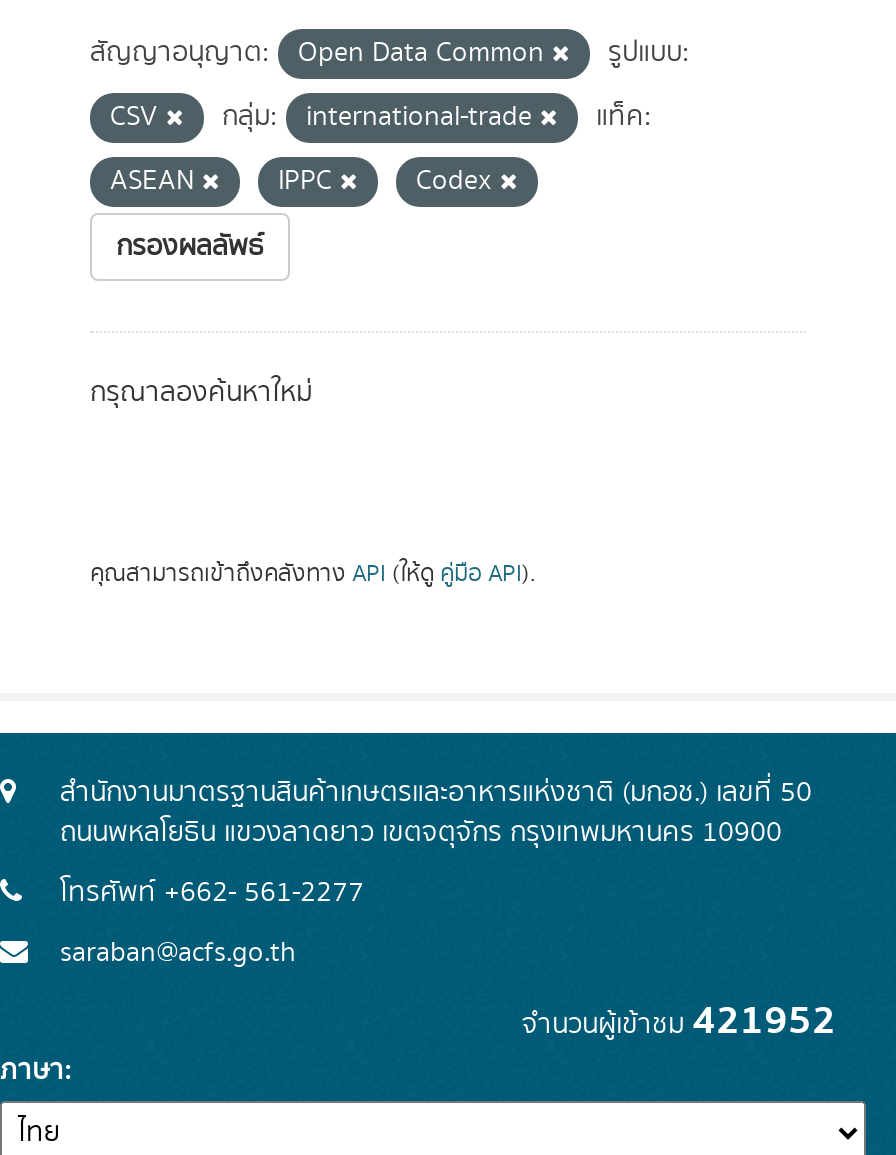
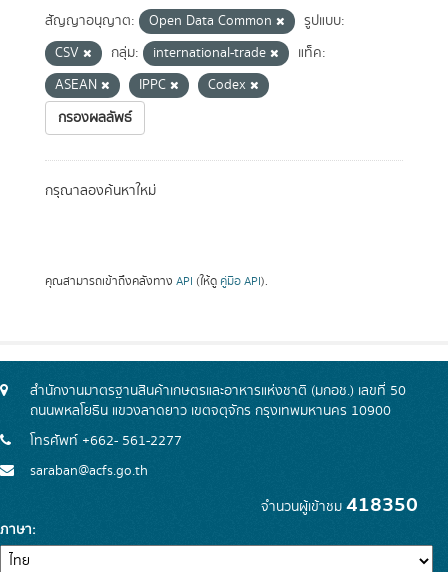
[522,989,836,1053] จำนวนผู้เข้าชม421952 -> [261,489,418,521] จำนวนผู้เข้าชม418350

